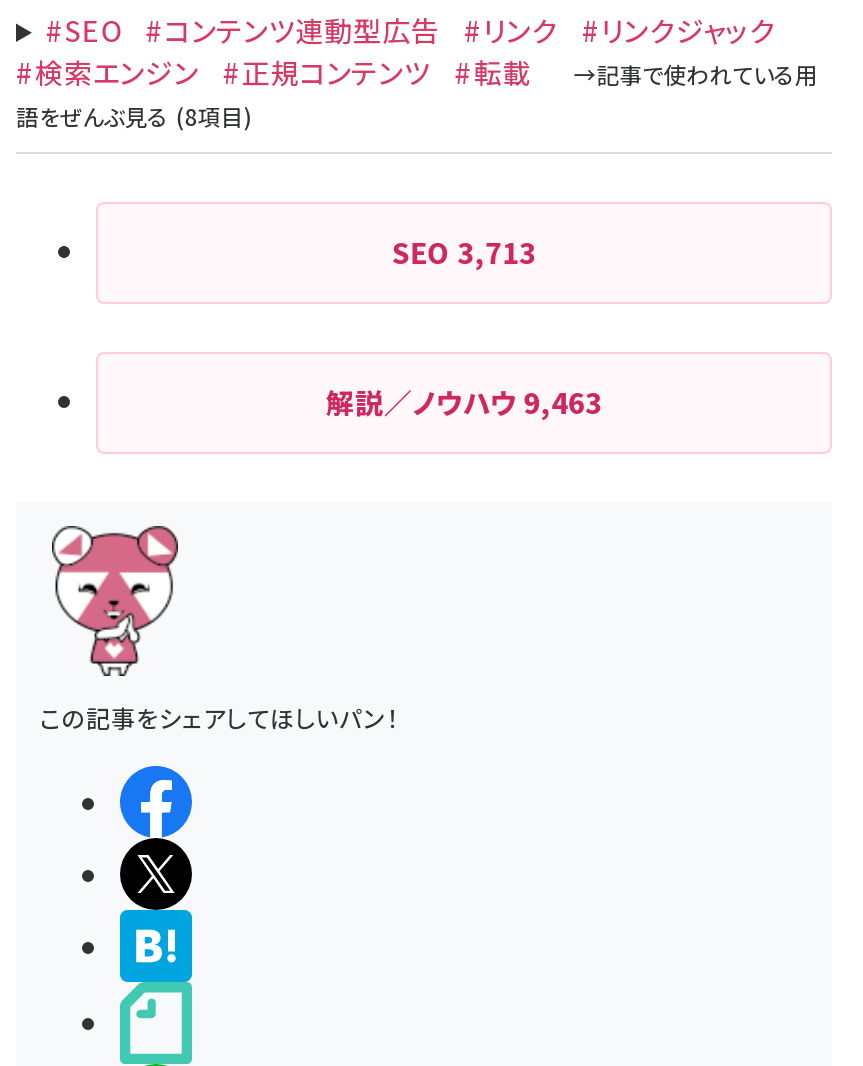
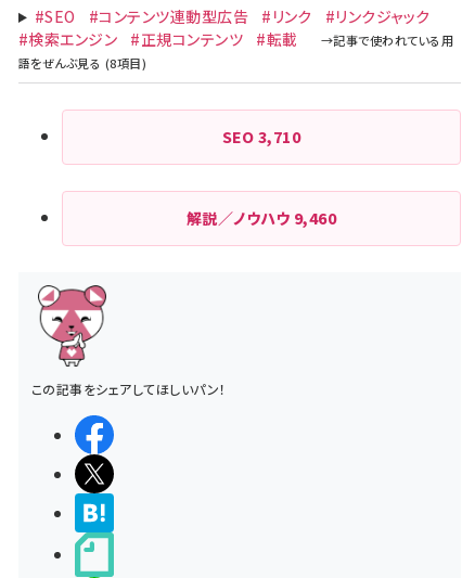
[392,232,536,272] SEO 3,713 -> [222,126,301,147] SEO 3,710
[326,382,602,422] 解説／ノウハウ9,463 -> [186,207,336,229] 解説／ノウハウ9,460

